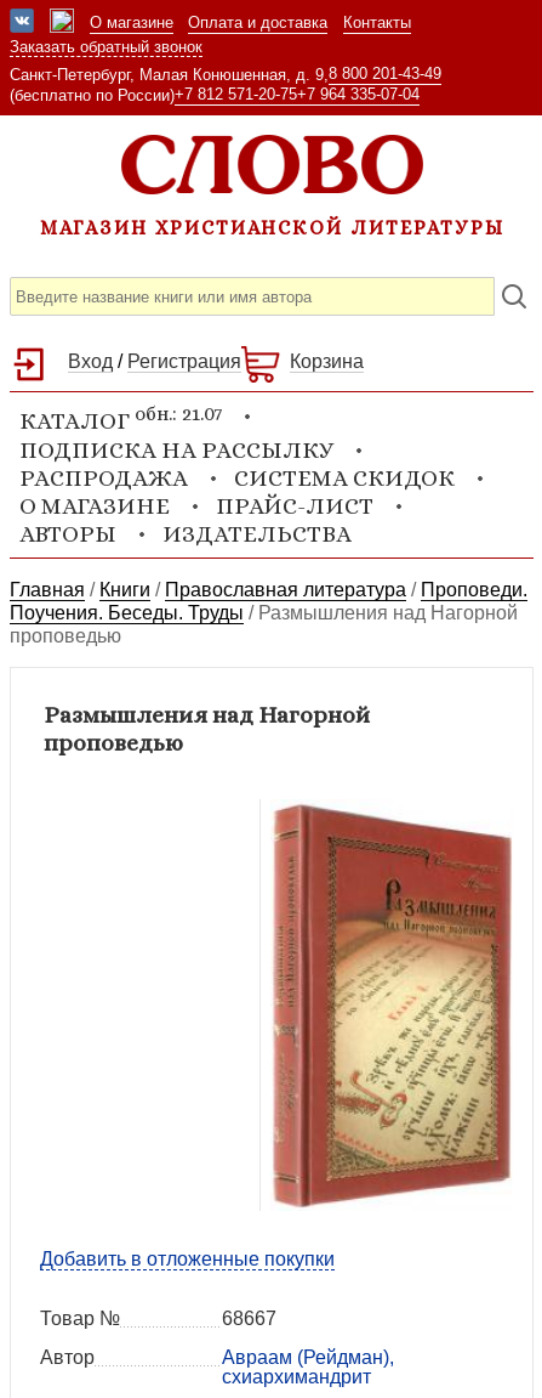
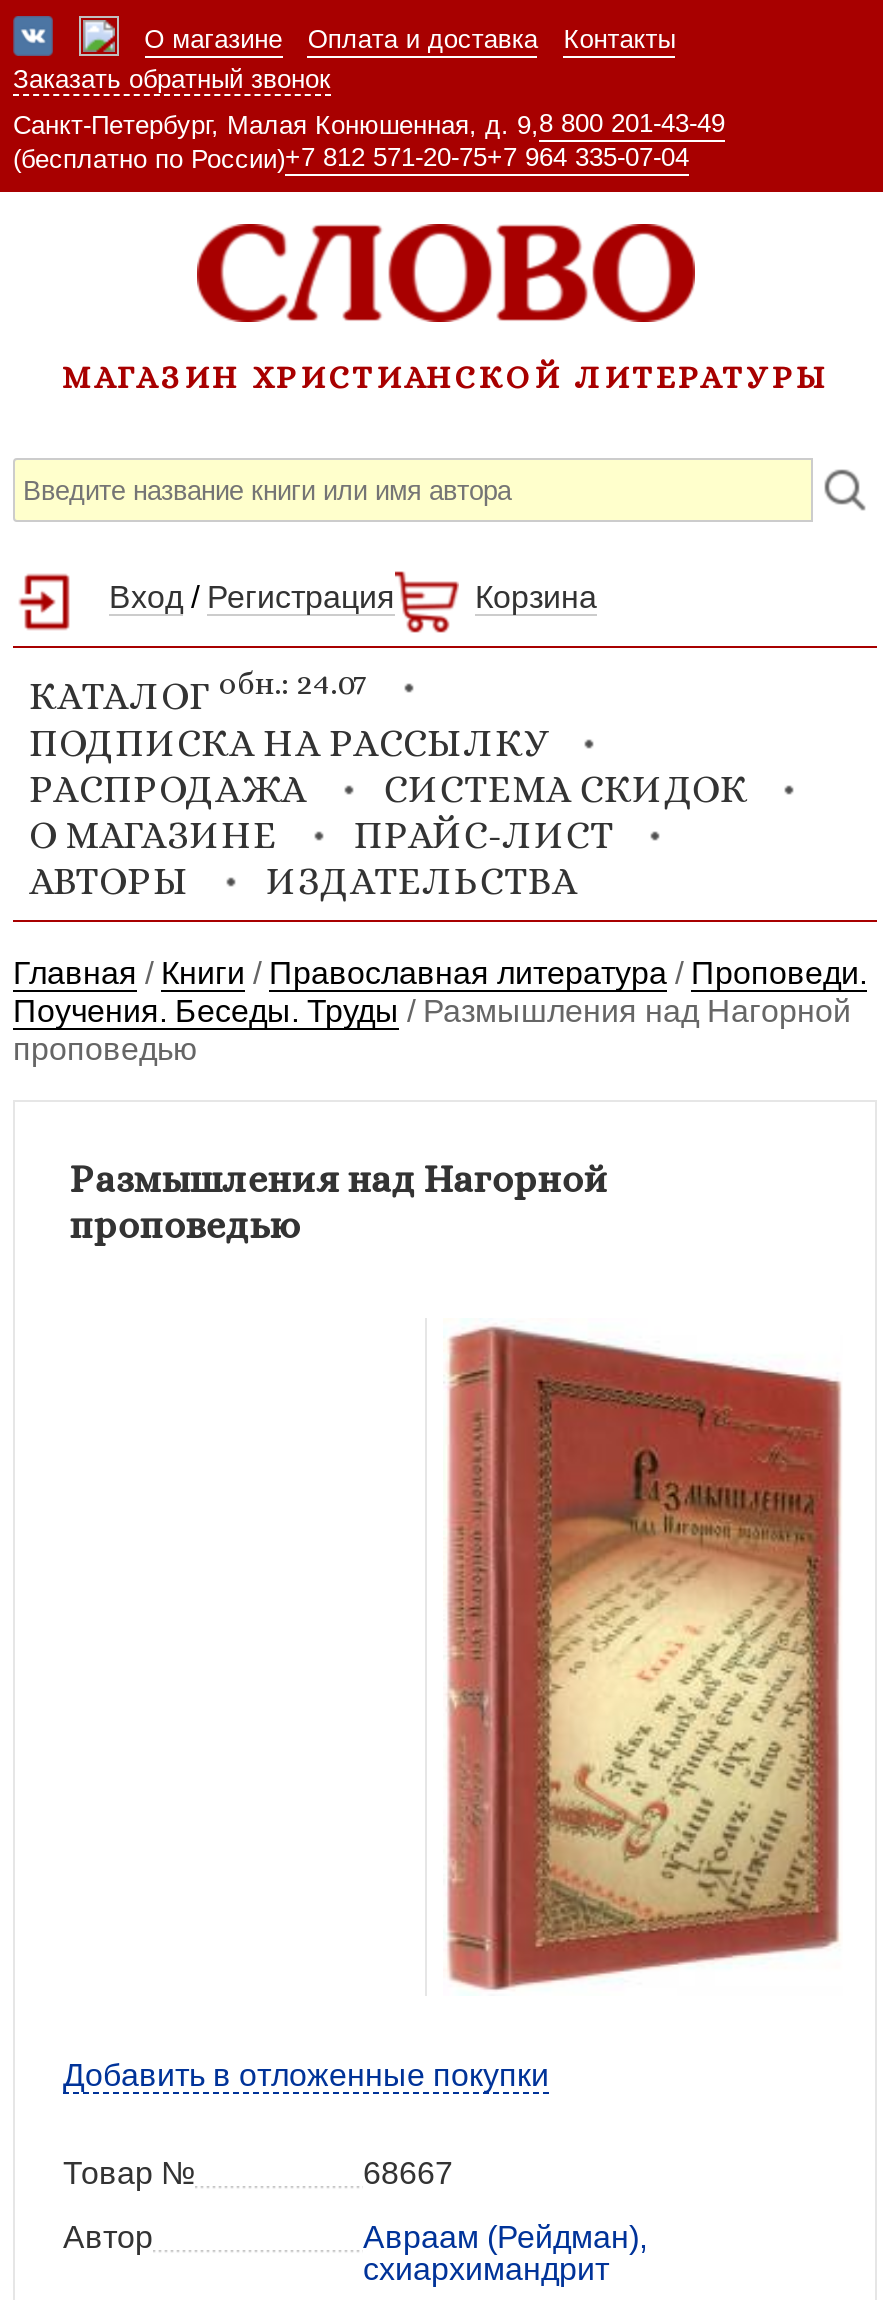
[19,403,222,435] КАТАЛОГ обн.: 21.07 -> [29,665,367,718] КАТАЛОГ обн.: 24.07

